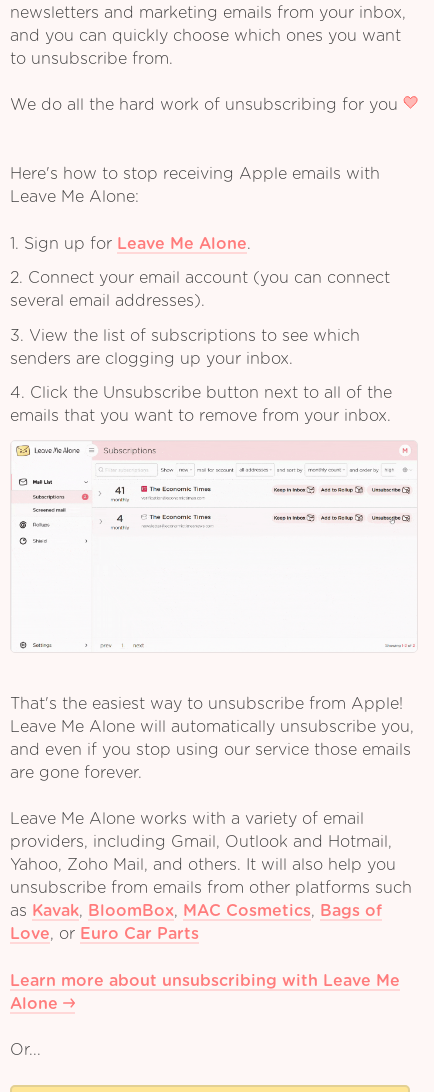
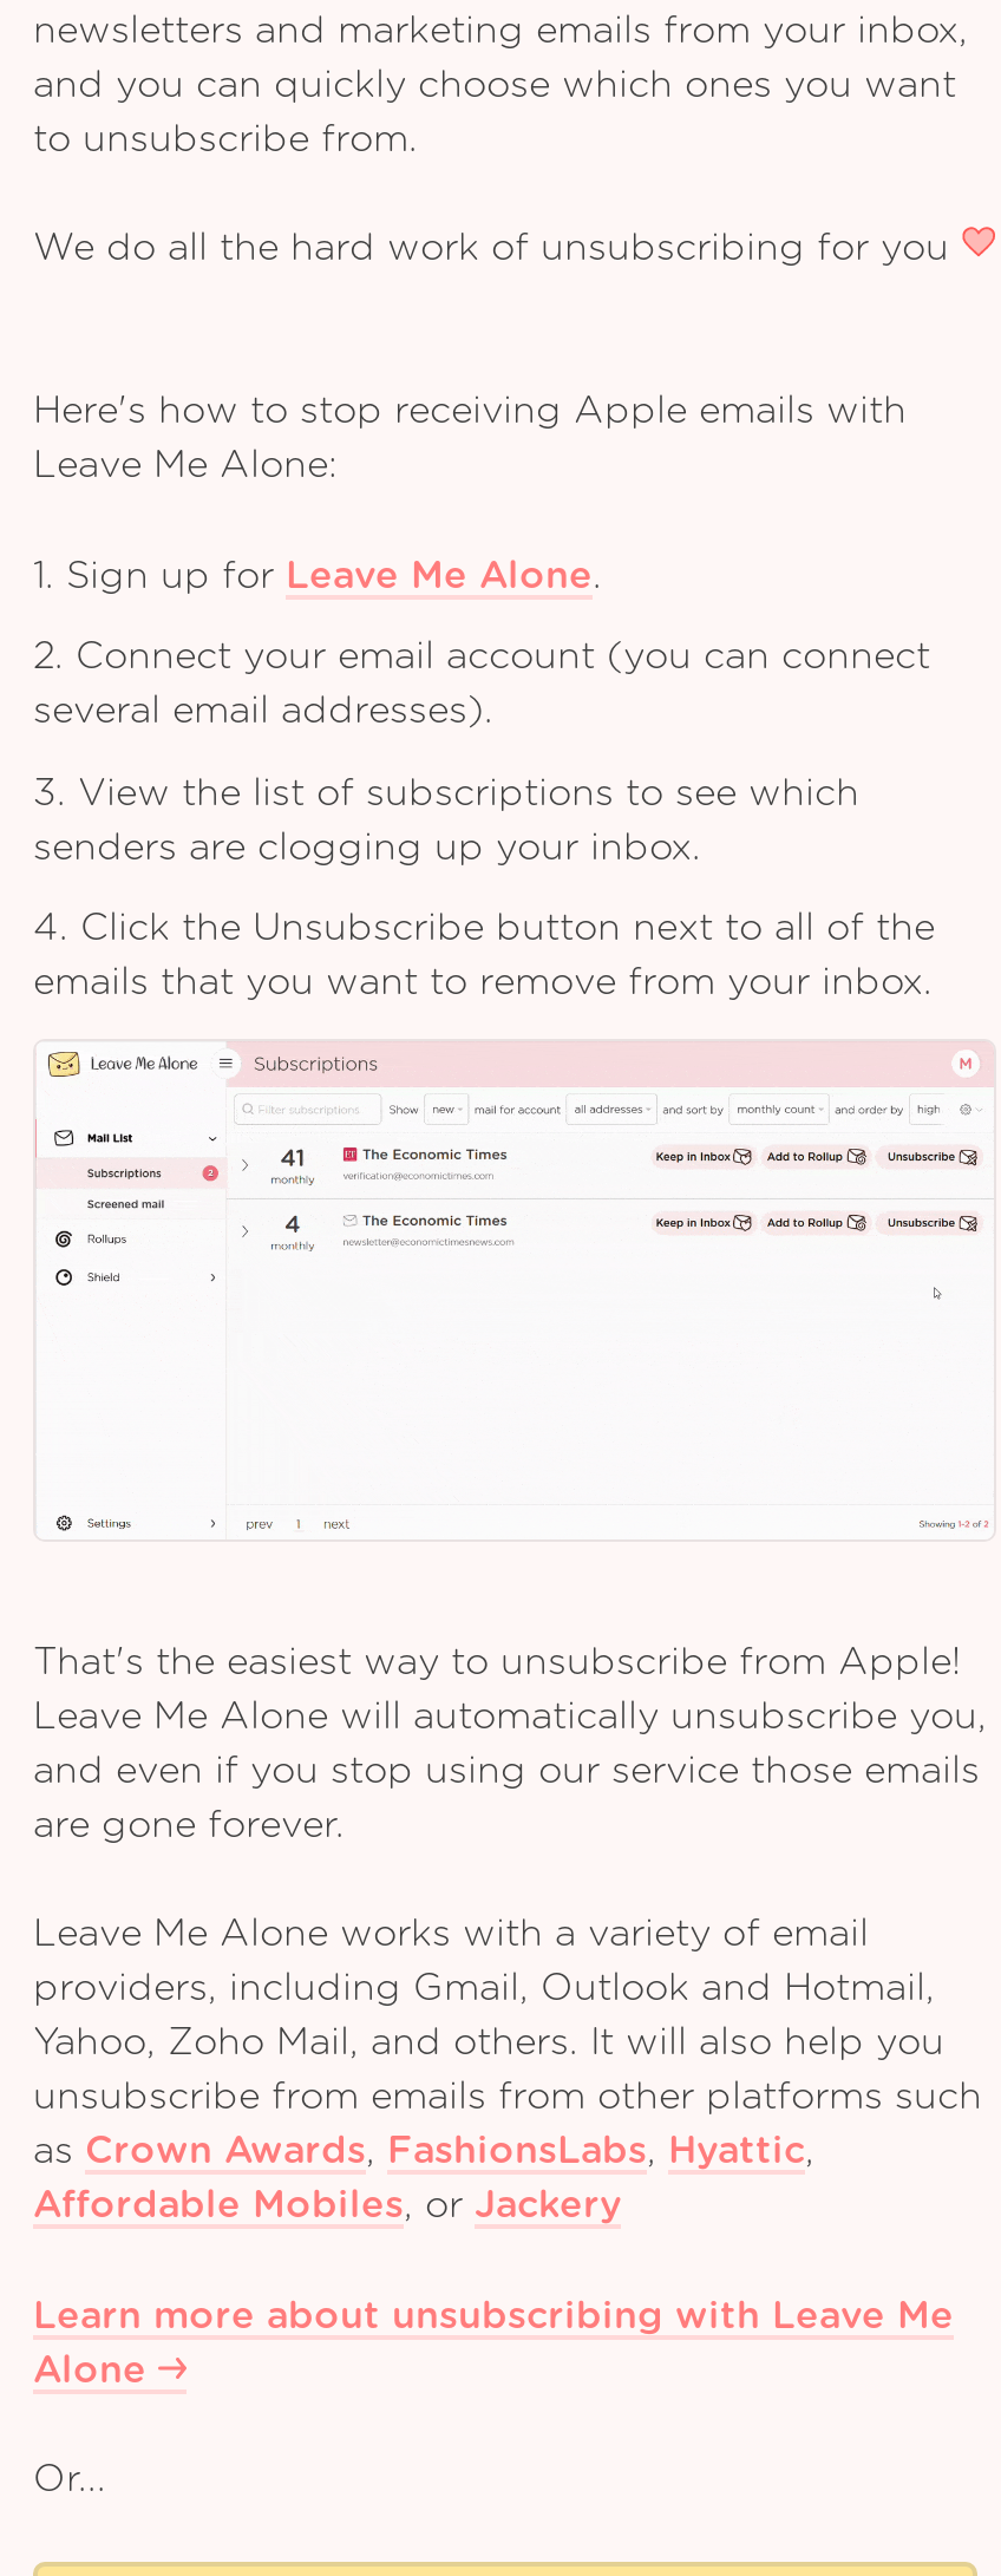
[10,903,382,942] as Kavak, BloomBox, MAC Cosmetics, Bags of | Love, or Euro Car Parts -> [33,2133,814,2225] as Crown Awards, FashionsLabs, Hyattic, | Affordable Mobiles, or Jackery

